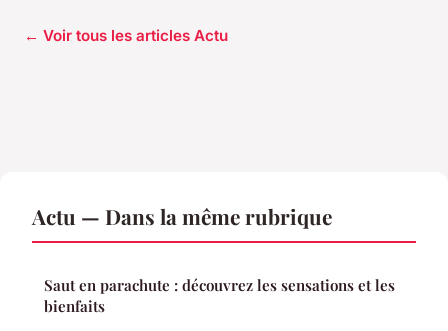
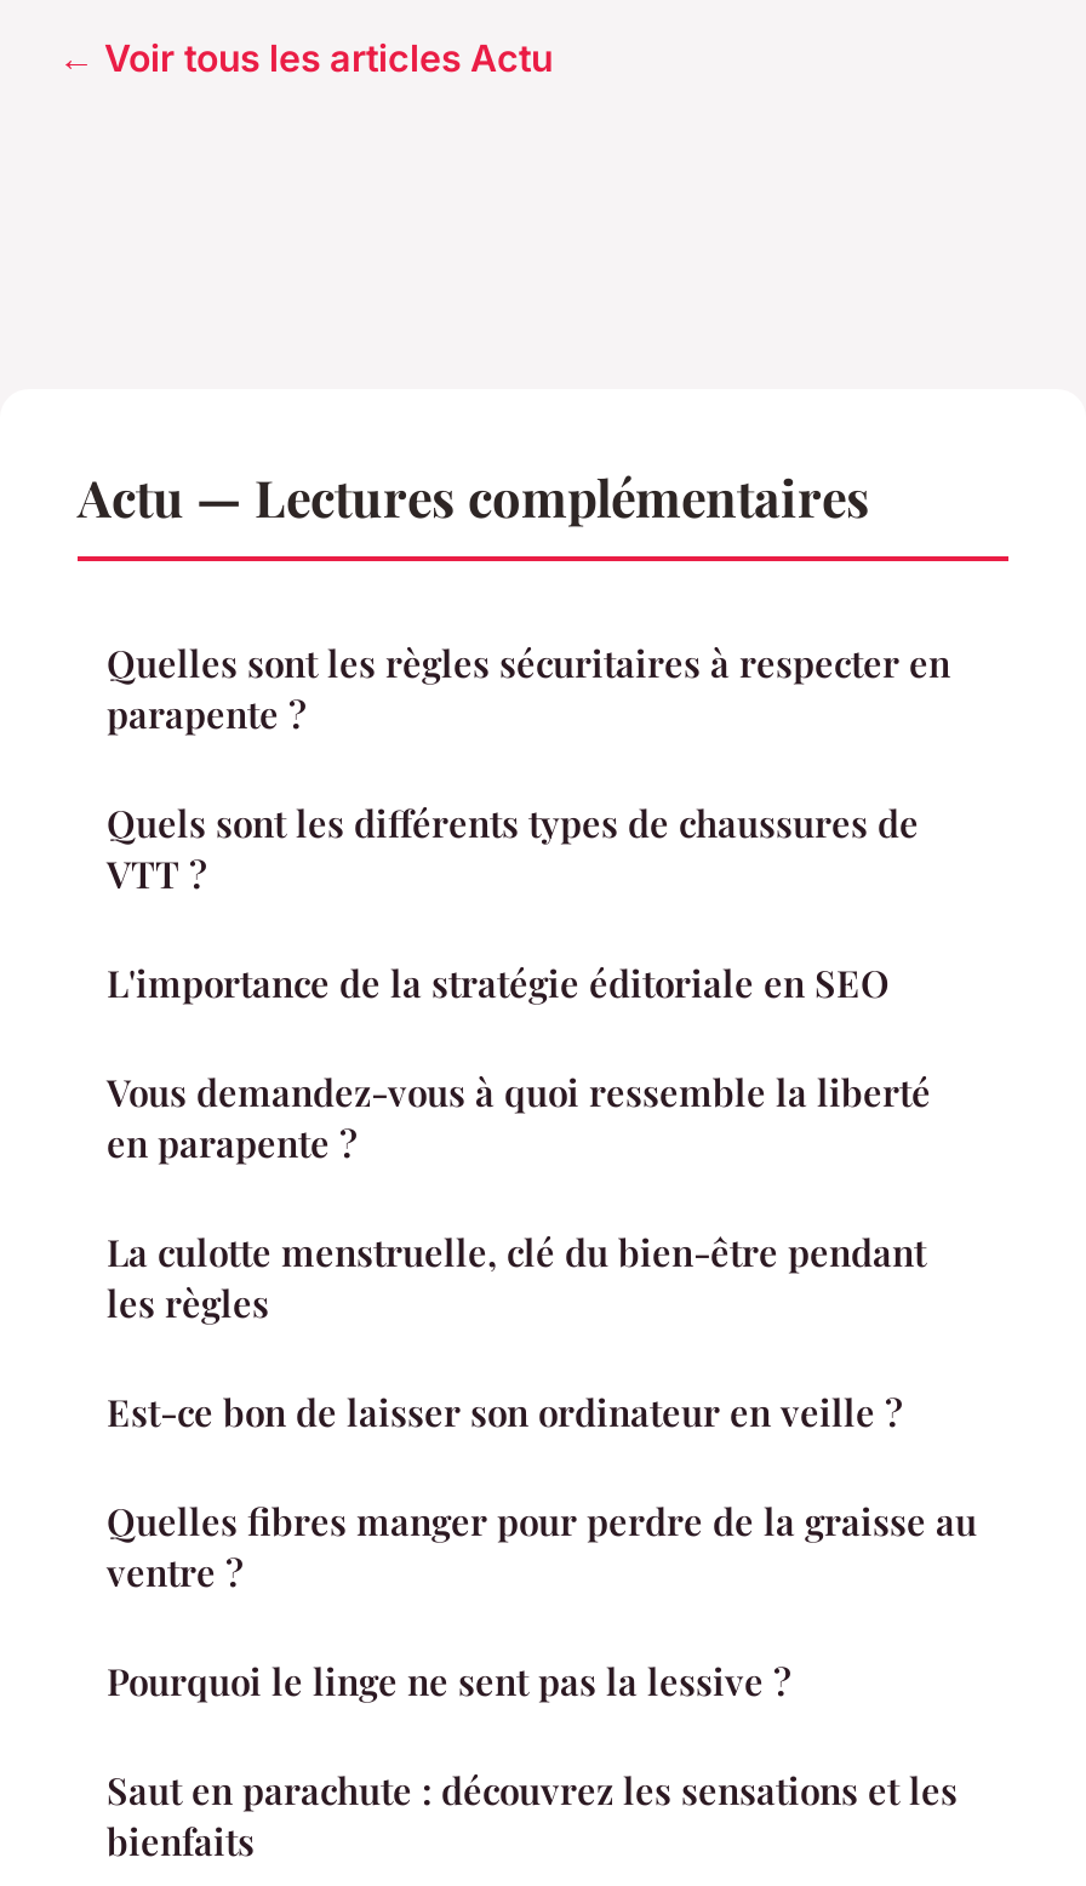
[32,202,332,230] Actu — Dans la même rubrique -> [78,462,977,1706] Actu — Lectures complémentaires | Quelles sont les règles sécuritaires à respecter en | parapente ? | Quels sont les différents types de chaussures de | VTT ? | L'importance de la stratégie éditoriale en SEO | Vous demandez-vous à quoi ressemble la liberté | en parapente ? | La culotte menstruelle, clé du bien-être pendant | les règles | Est-ce bon de laisser son ordinateur en veille ? | Quelles fibres manger pour perdre de la graisse au | ventre ? | Pourquoi le linge ne sent pas la lessive ?

